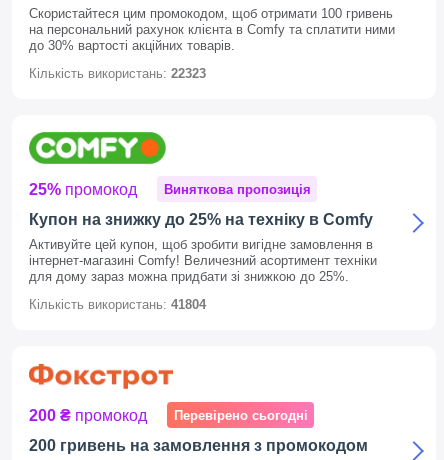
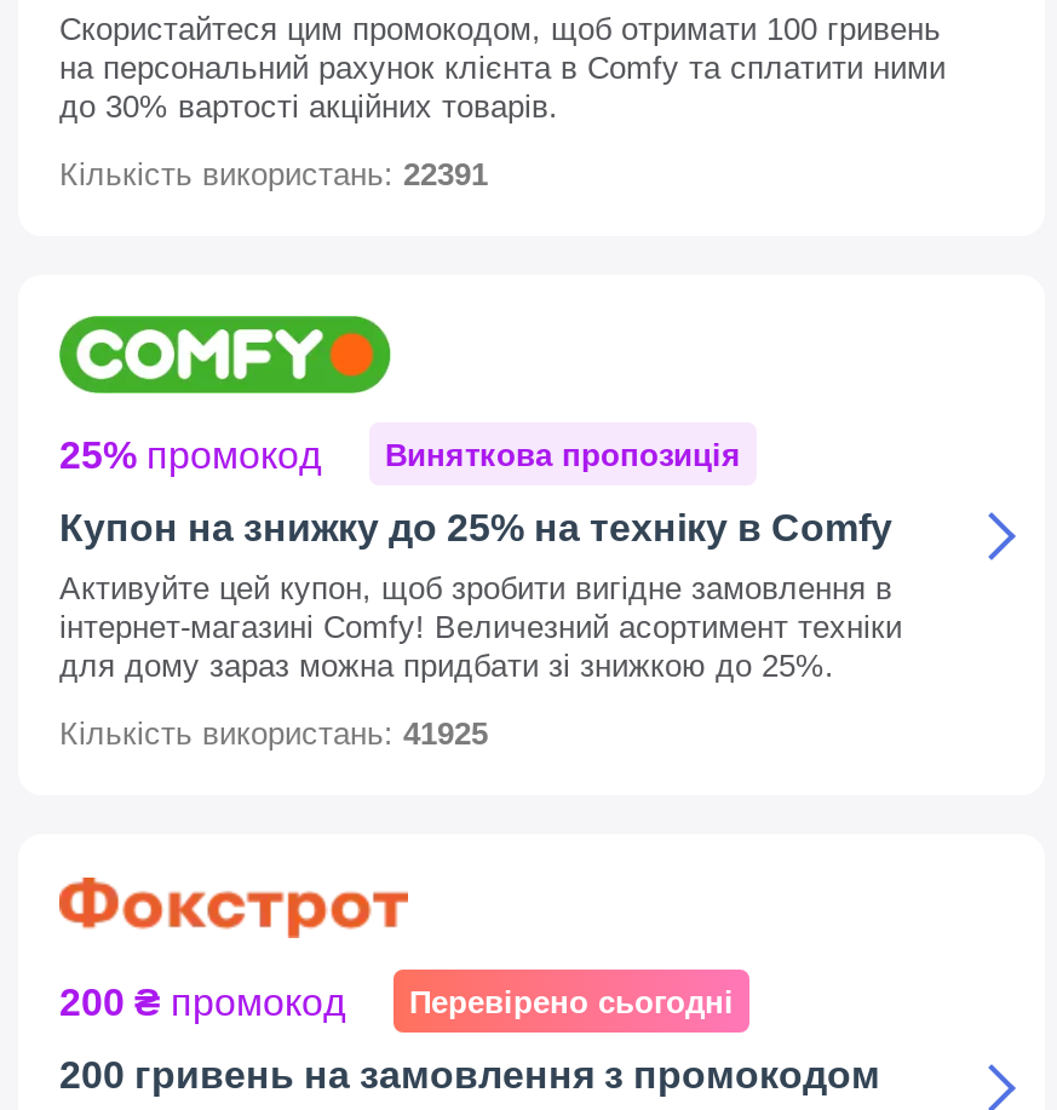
[29,66,206,81] Кількість використань: 22323 -> [59,156,488,193] Кількість використань: 22391
[29,297,206,312] Кількість використань: 41804 -> [59,716,488,752] Кількість використань: 41925

